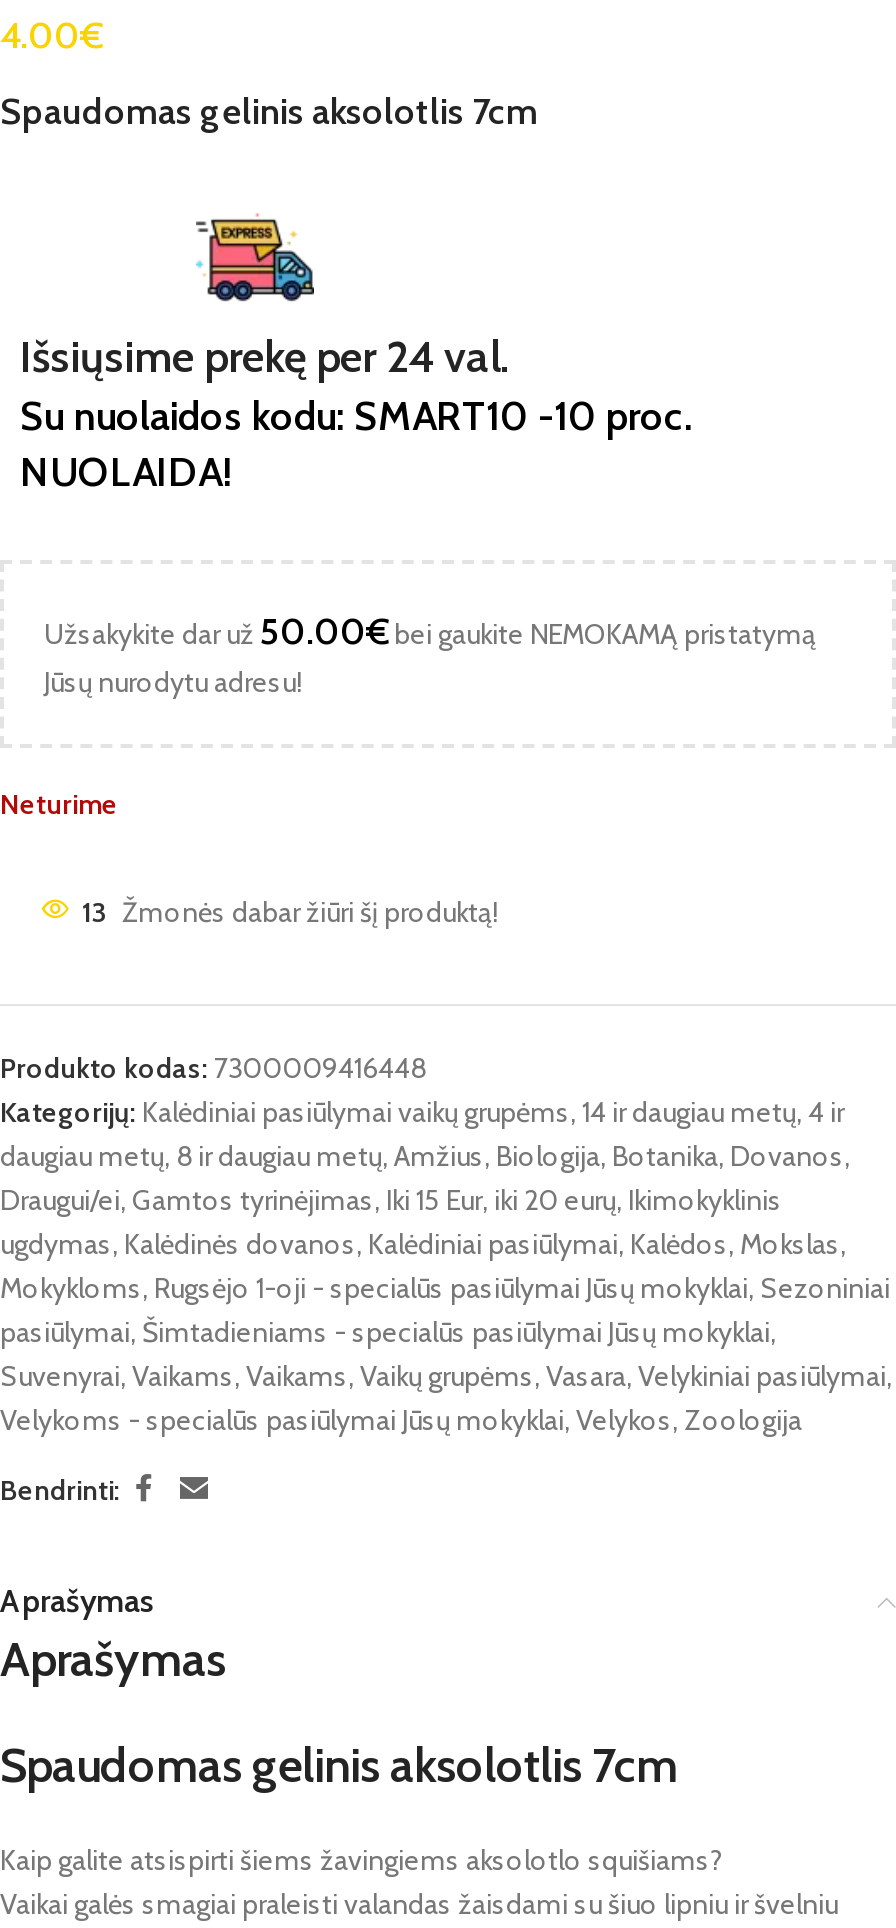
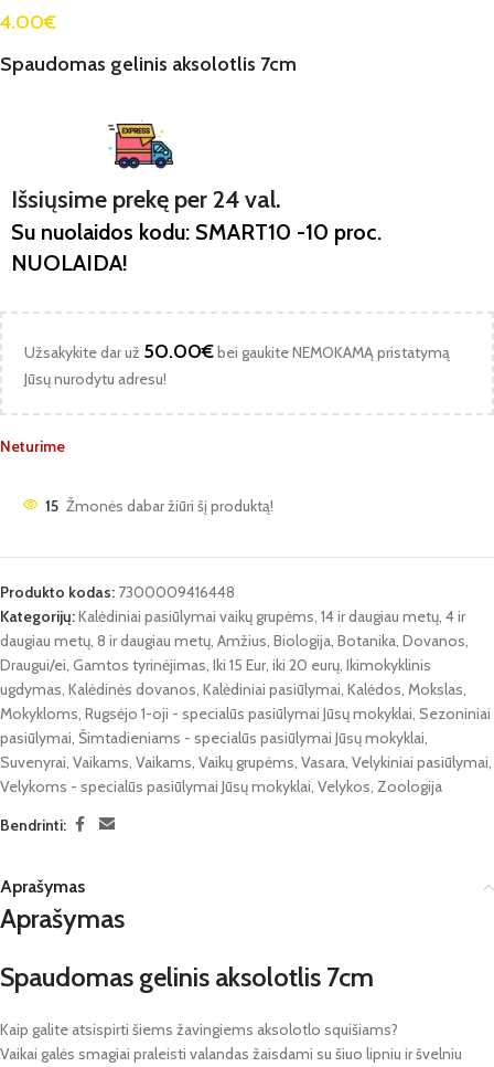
[82,894,498,930] 13 Žmonės dabar žiūri šį produktą! -> [45,496,273,516] 15 Žmonės dabar žiūri šį produktą!

